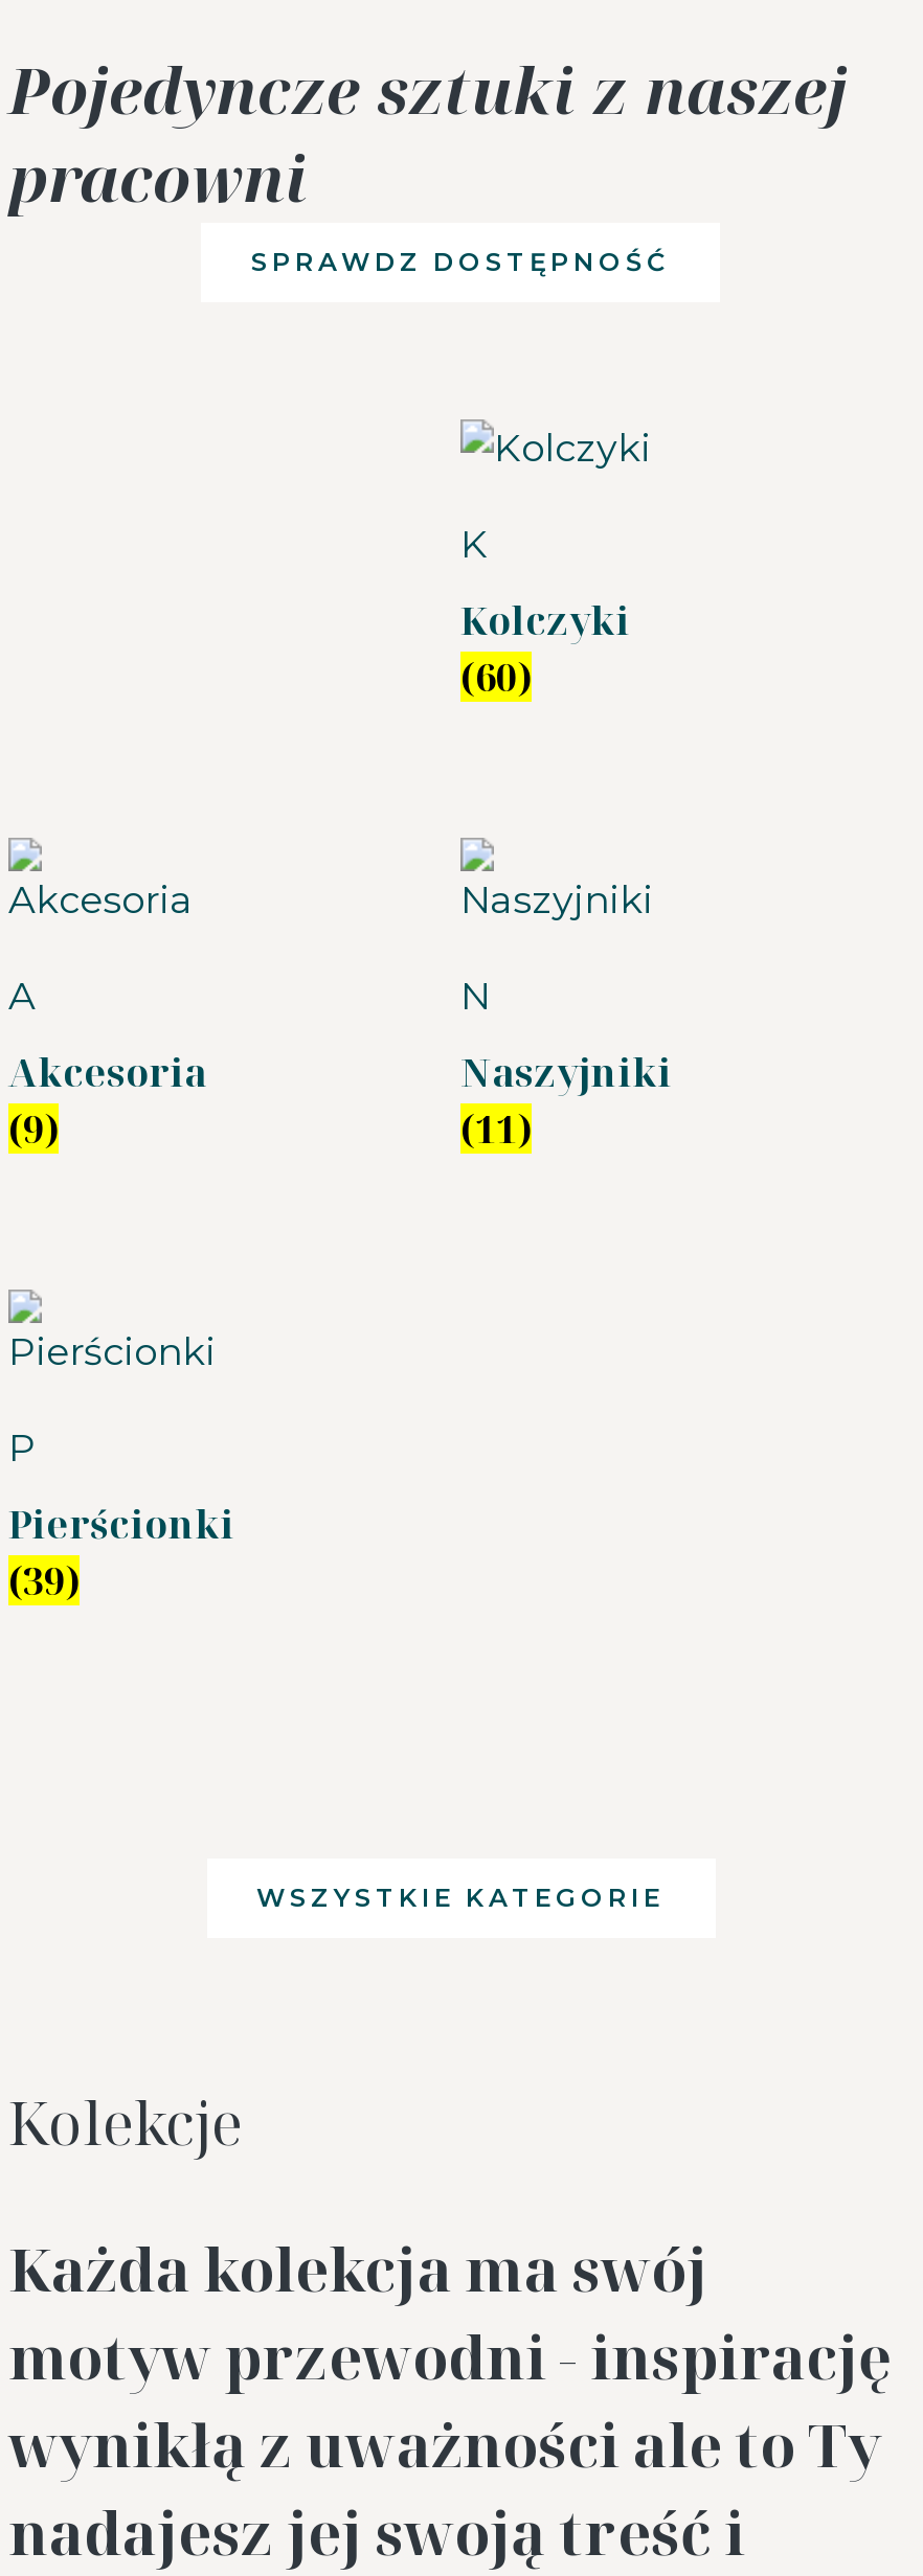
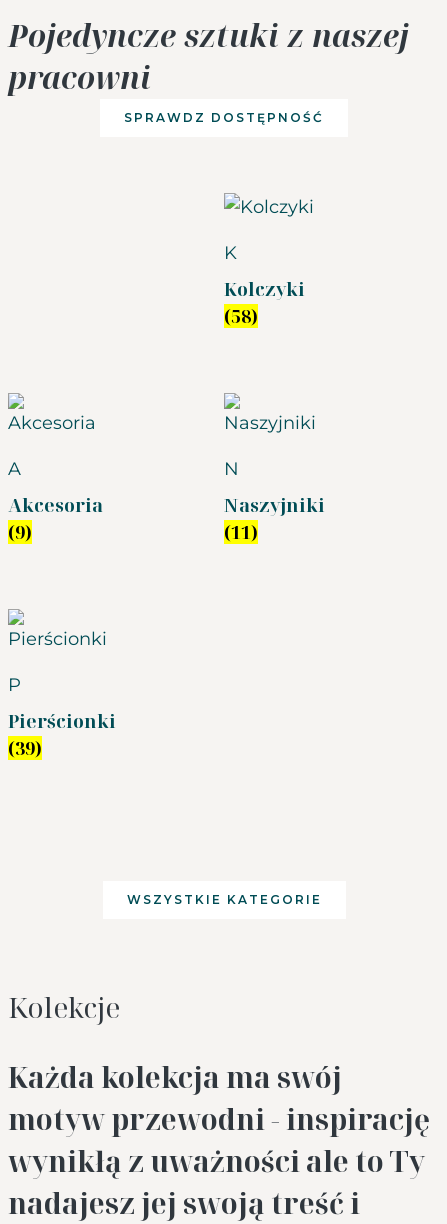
[460,652,532,702] (60) -> [224,304,258,328] (58)

